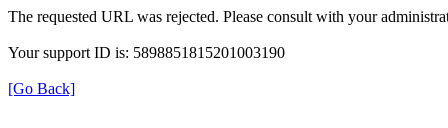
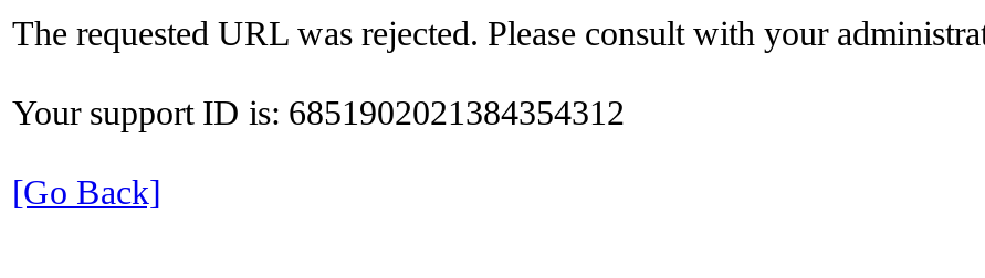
[8,44,285,61] Your support ID is: 5898851815201003190 -> [12,94,625,131] Your support ID is: 6851902021384354312

